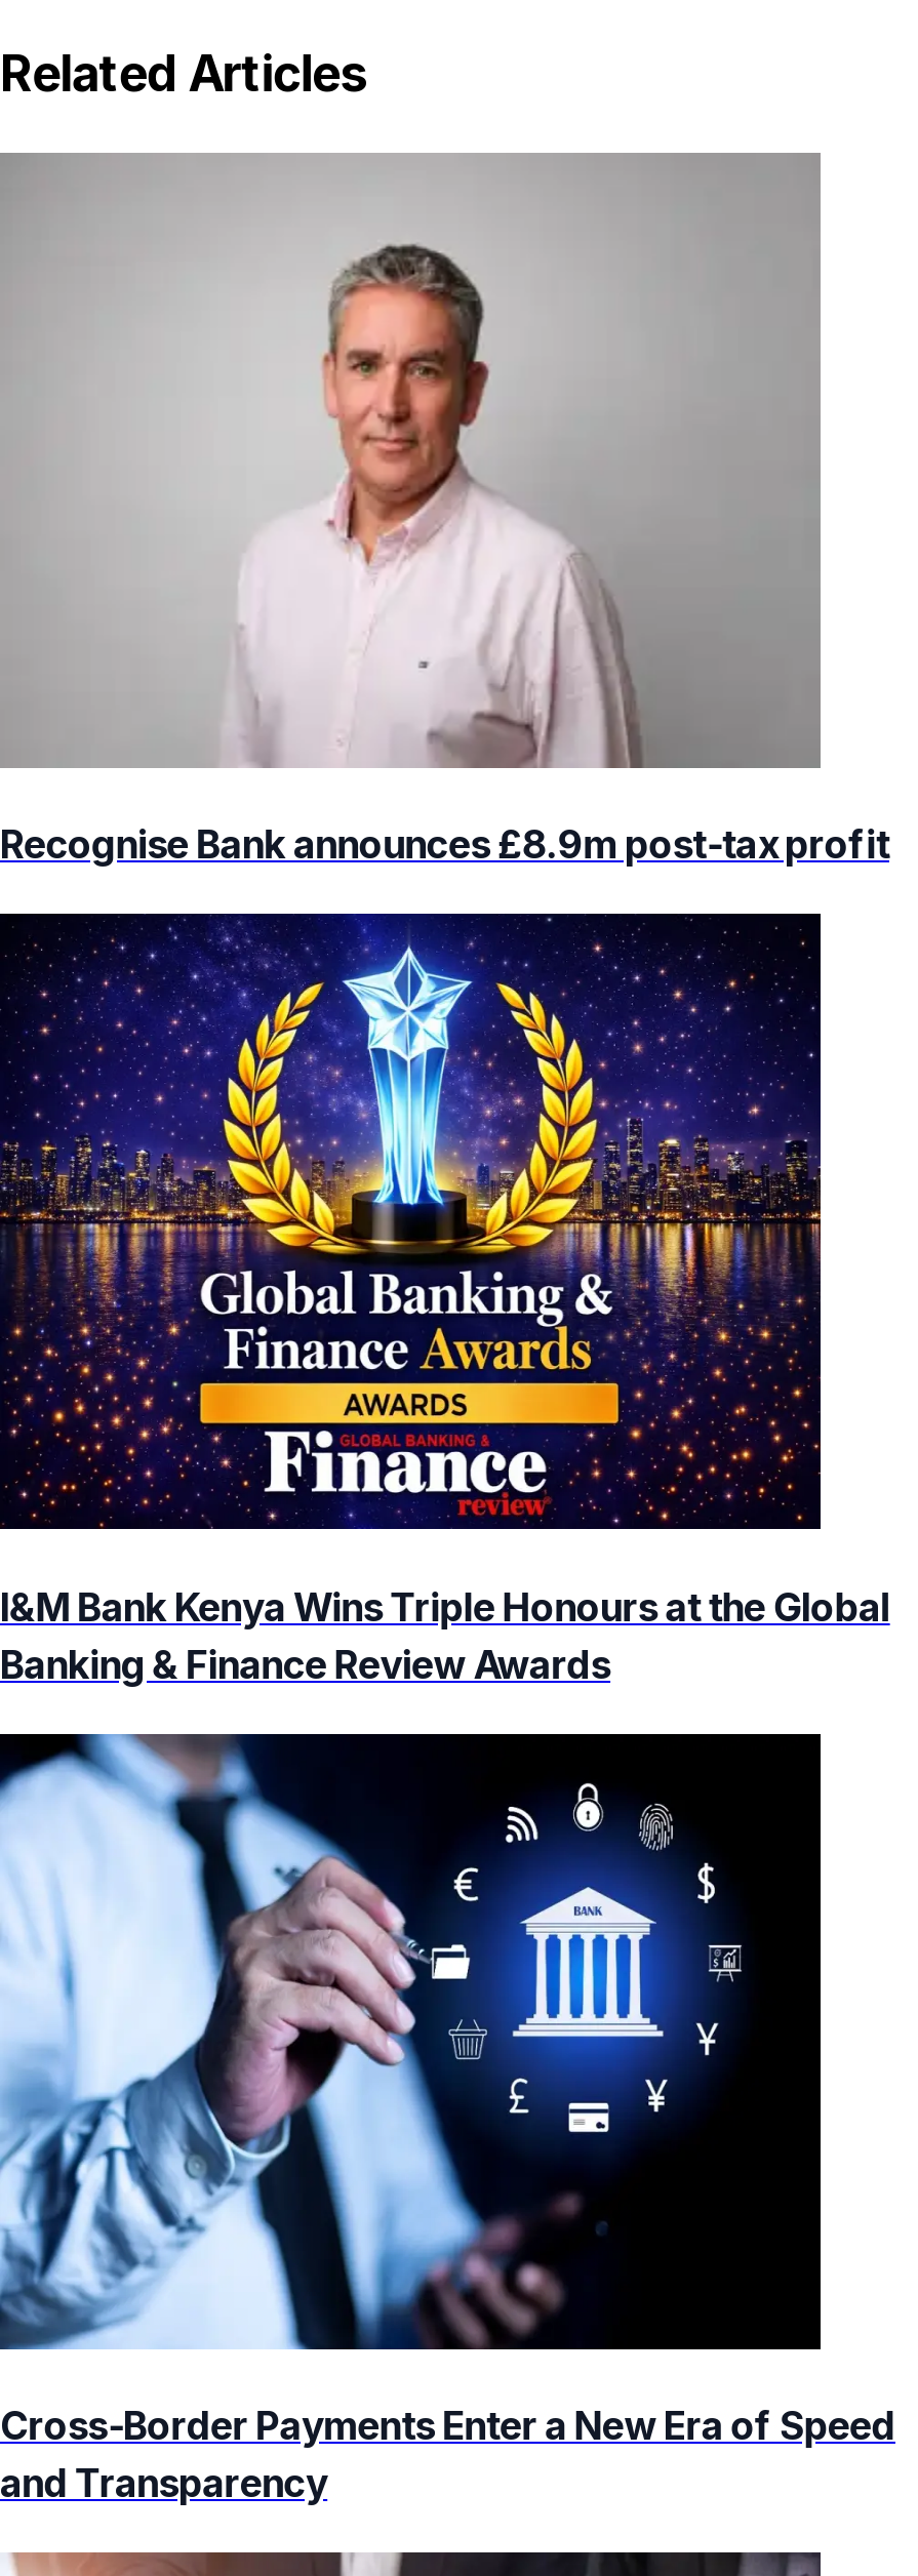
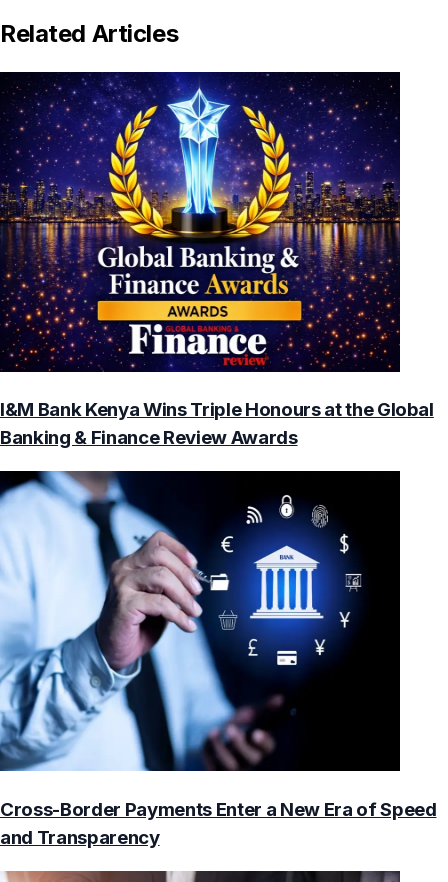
[0,155,889,869] [image] | Recognise Bank announces £8.9m post-tax profit -> none

